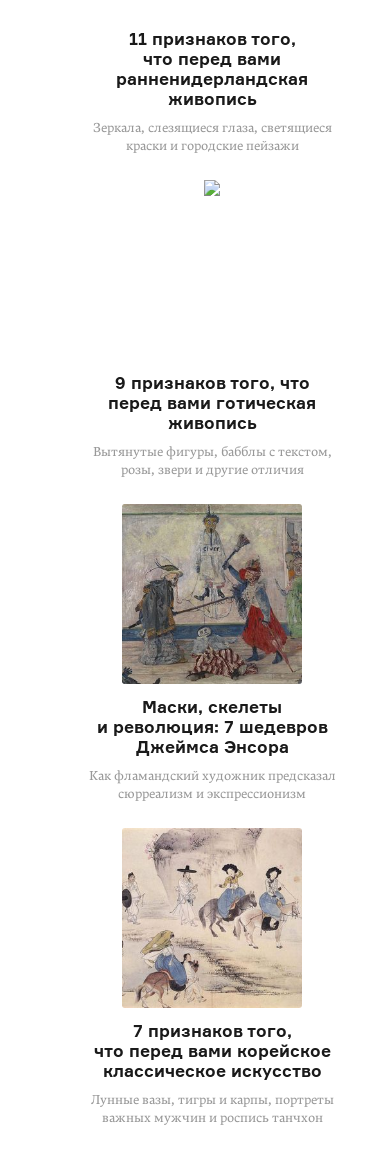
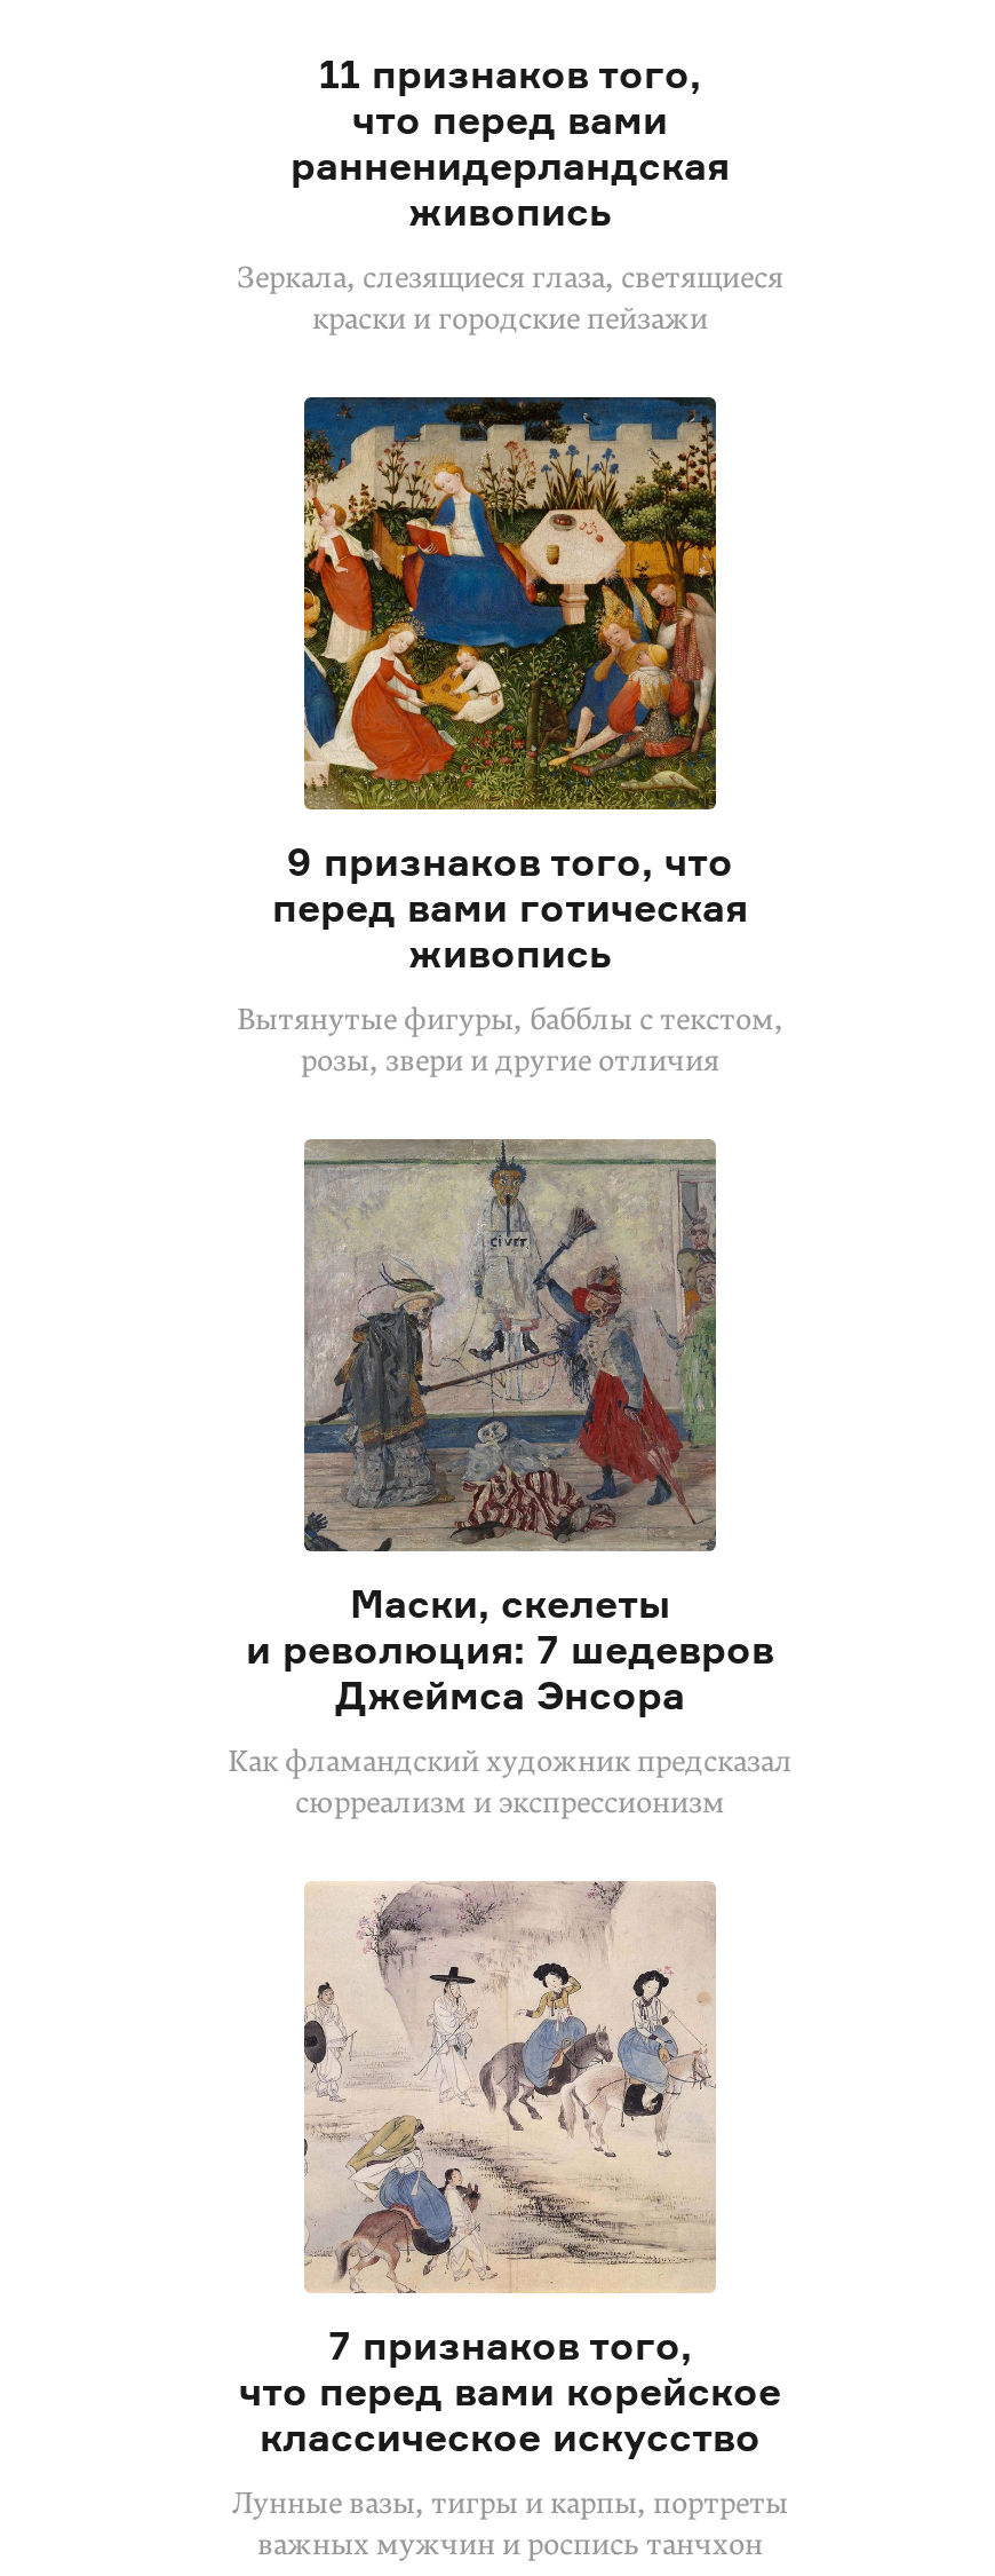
none -> [302,395,718,812] [image]

